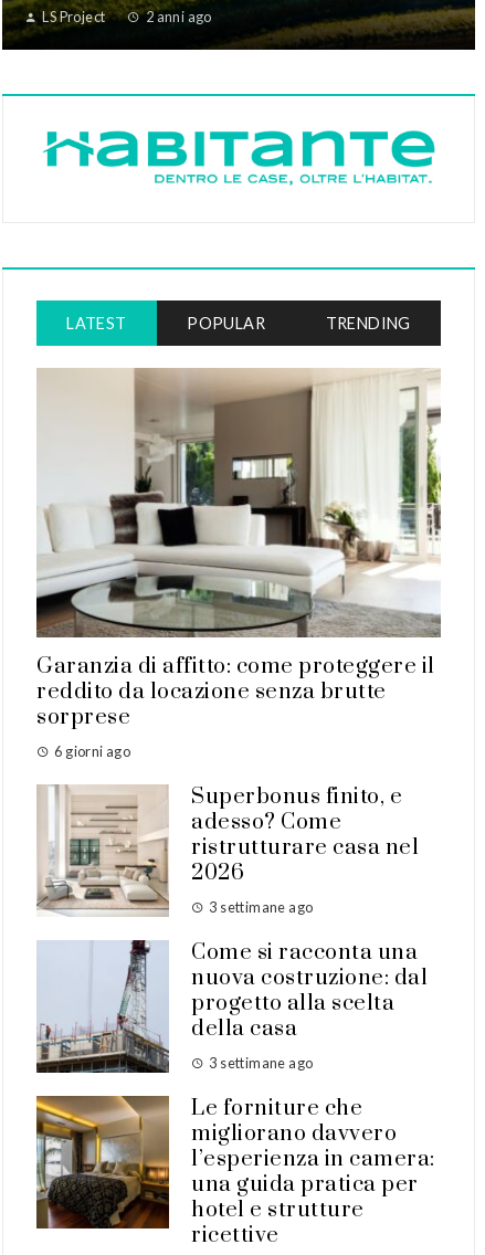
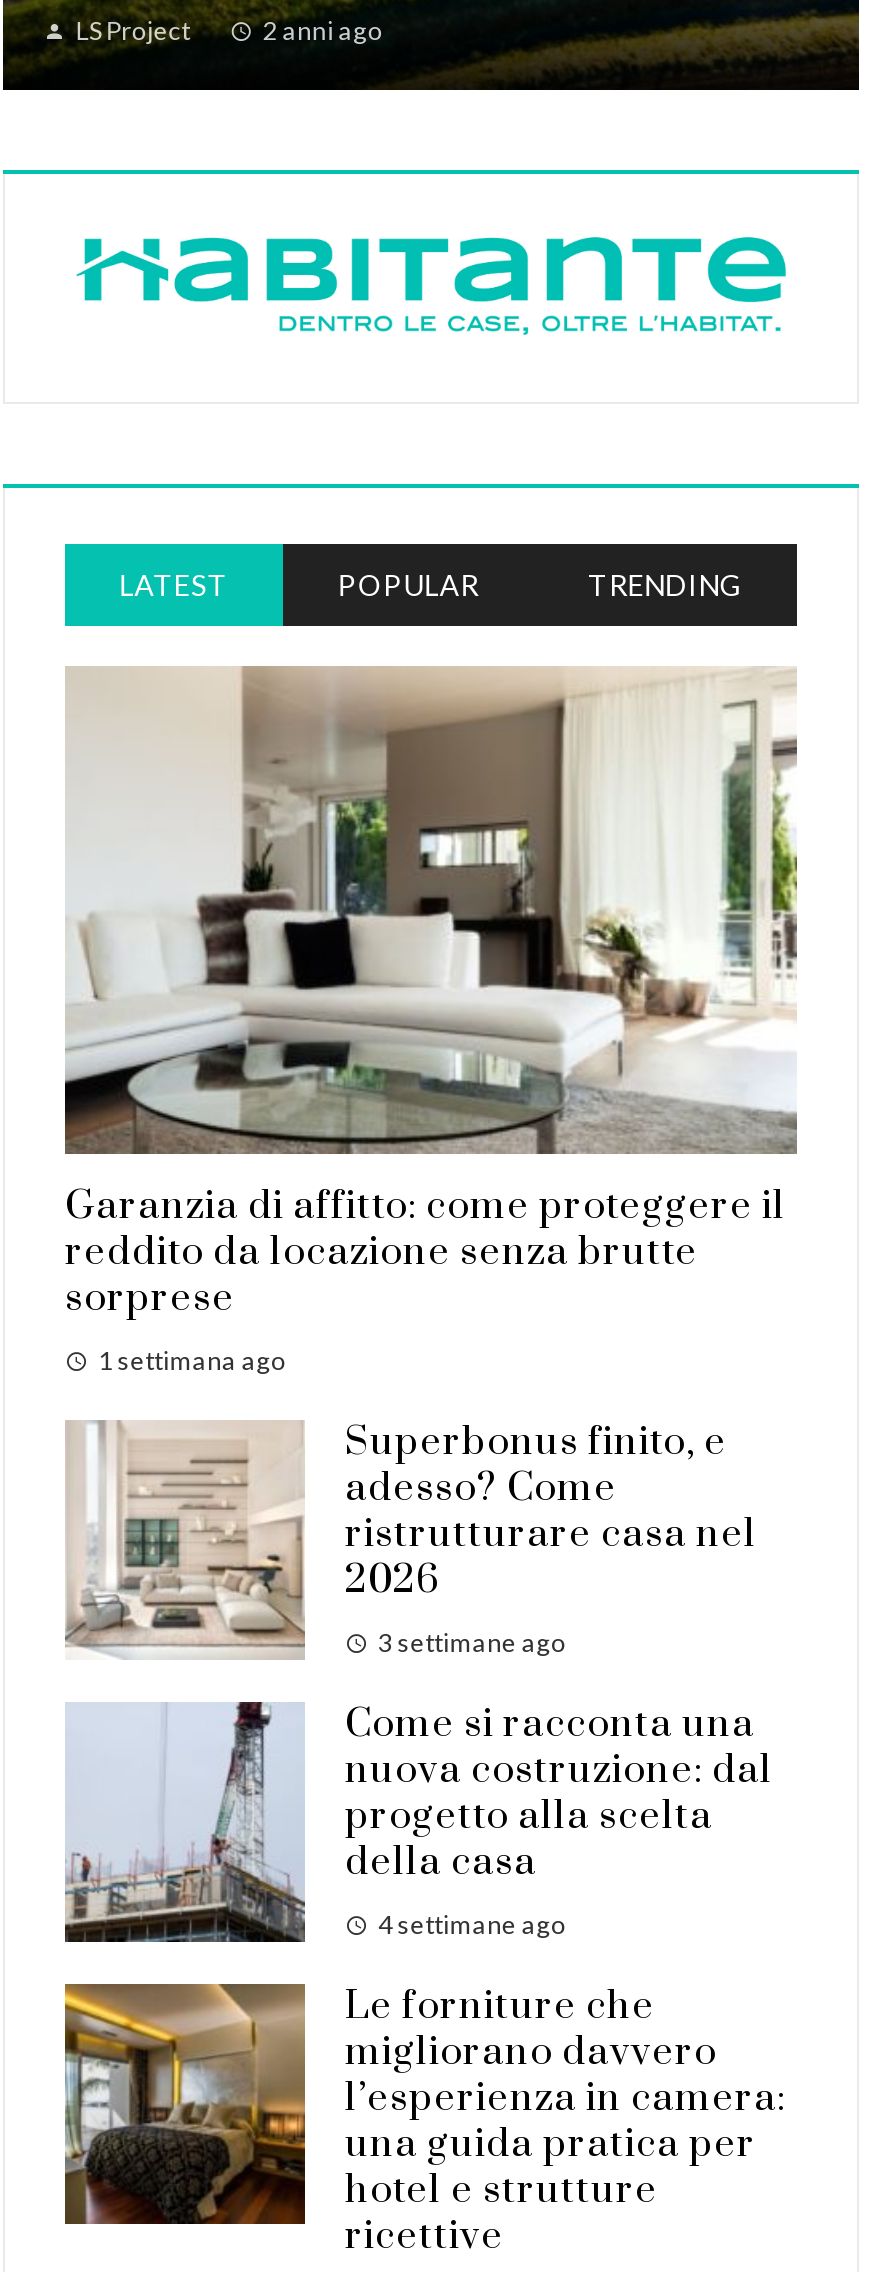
[55,743,131,760] 6 giorni ago -> [98,1344,286,1376] 1 settimana ago
[209,1054,313,1072] 3 settimane ago -> [378,1908,566,1940] 4 settimane ago

